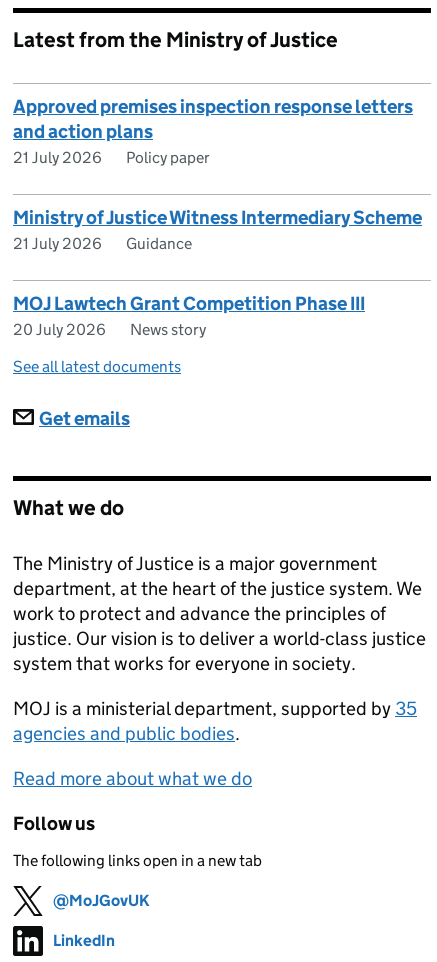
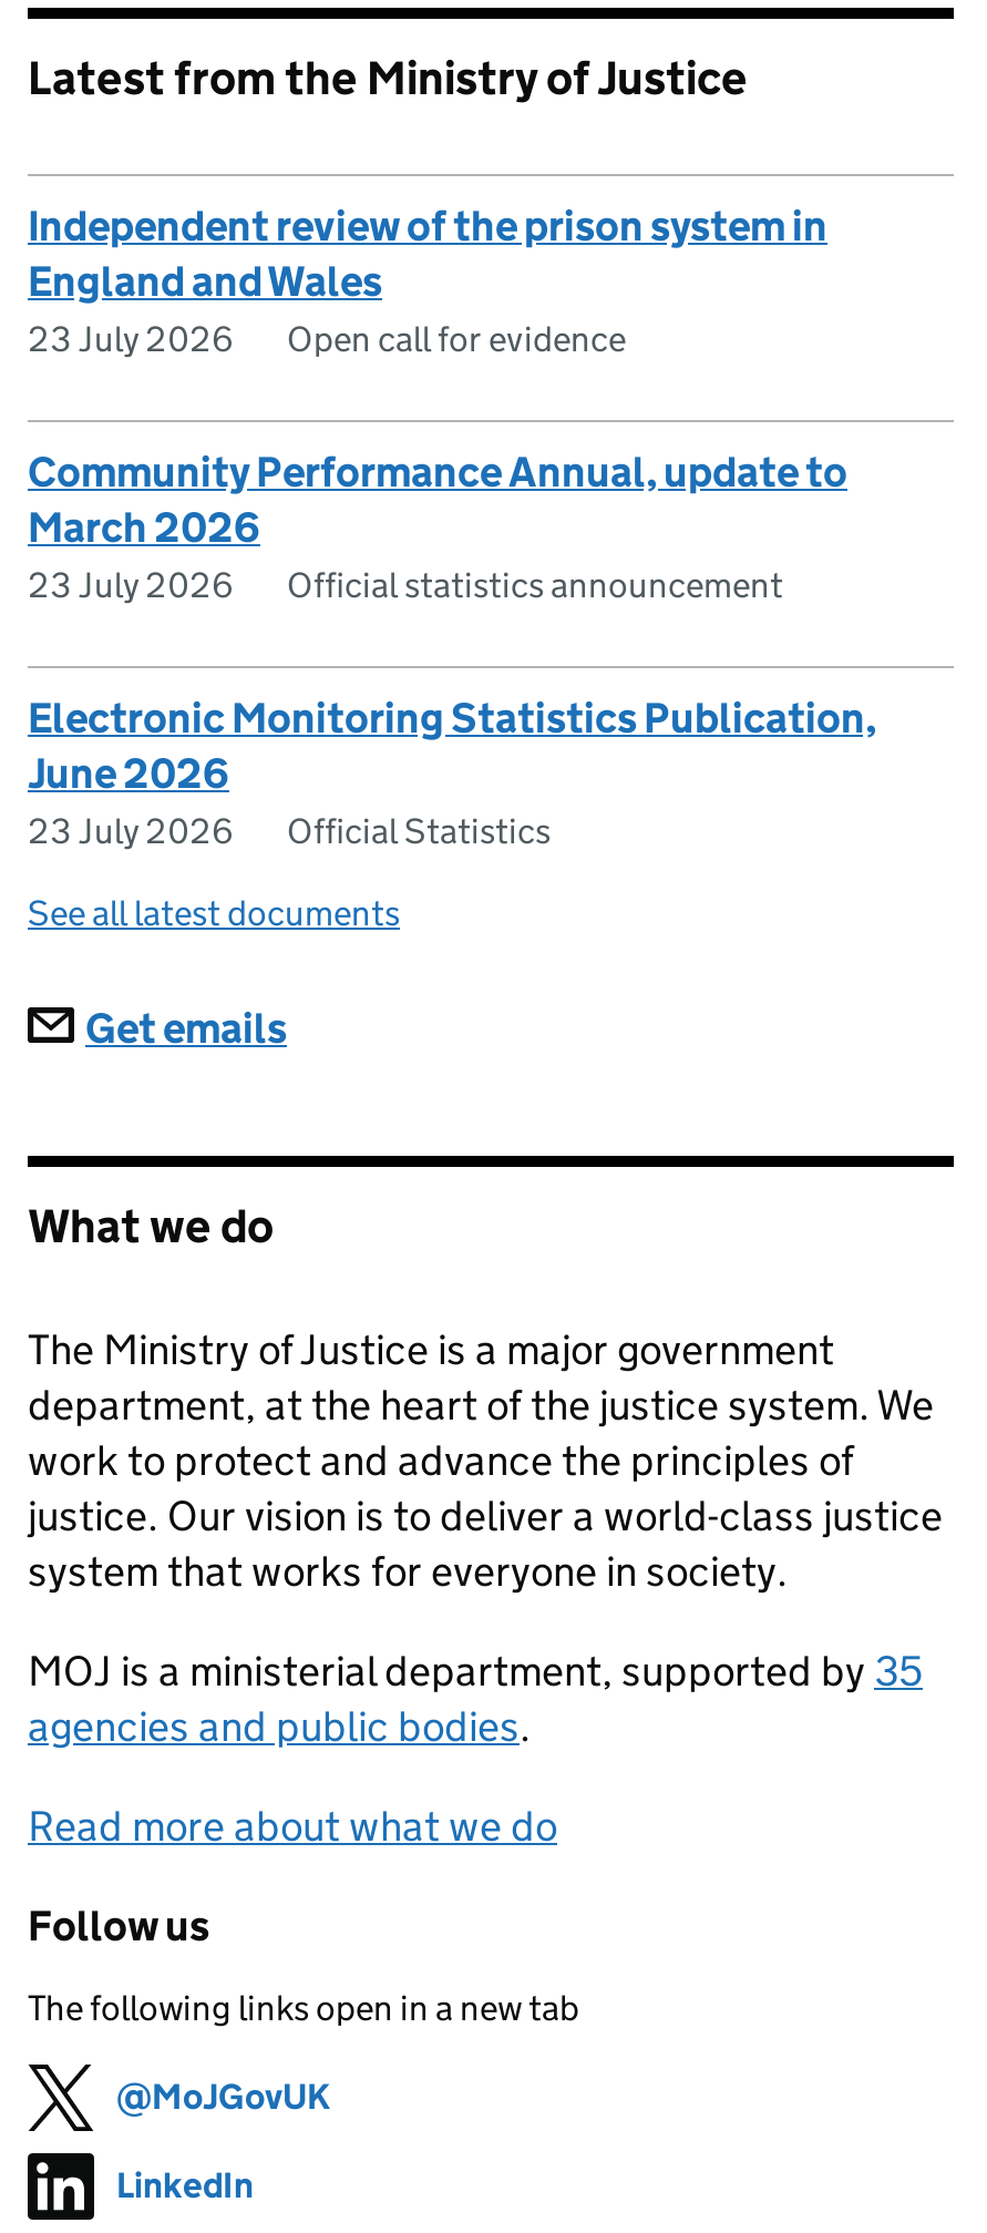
[13,95,413,167] Approved premises inspection response letters | and action plans | 21 July 2026 | Policy paper -> [28,201,827,360] Independent review of the prison system in | England and Wales | 23 July 2026 | Open call for evidence
[13,206,422,253] Ministry of Justice Witness Intermediary Scheme | 21 July 2026 | Guidance -> [28,447,847,606] Community Performance Annual, update to | March 2026 | 23 July 2026 | Official statistics announcement
[13,292,365,339] MOJ Lawtech Grant Competition Phase III | 20 July 2026 | News story -> [28,693,876,852] Electronic Monitoring Statistics Publication, | June 2026 | 23 July 2026 | Official Statistics

